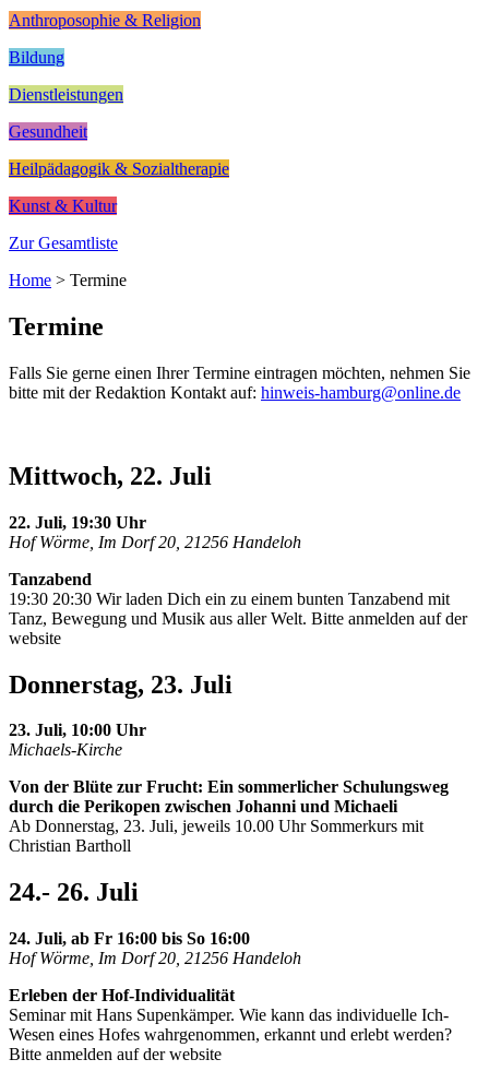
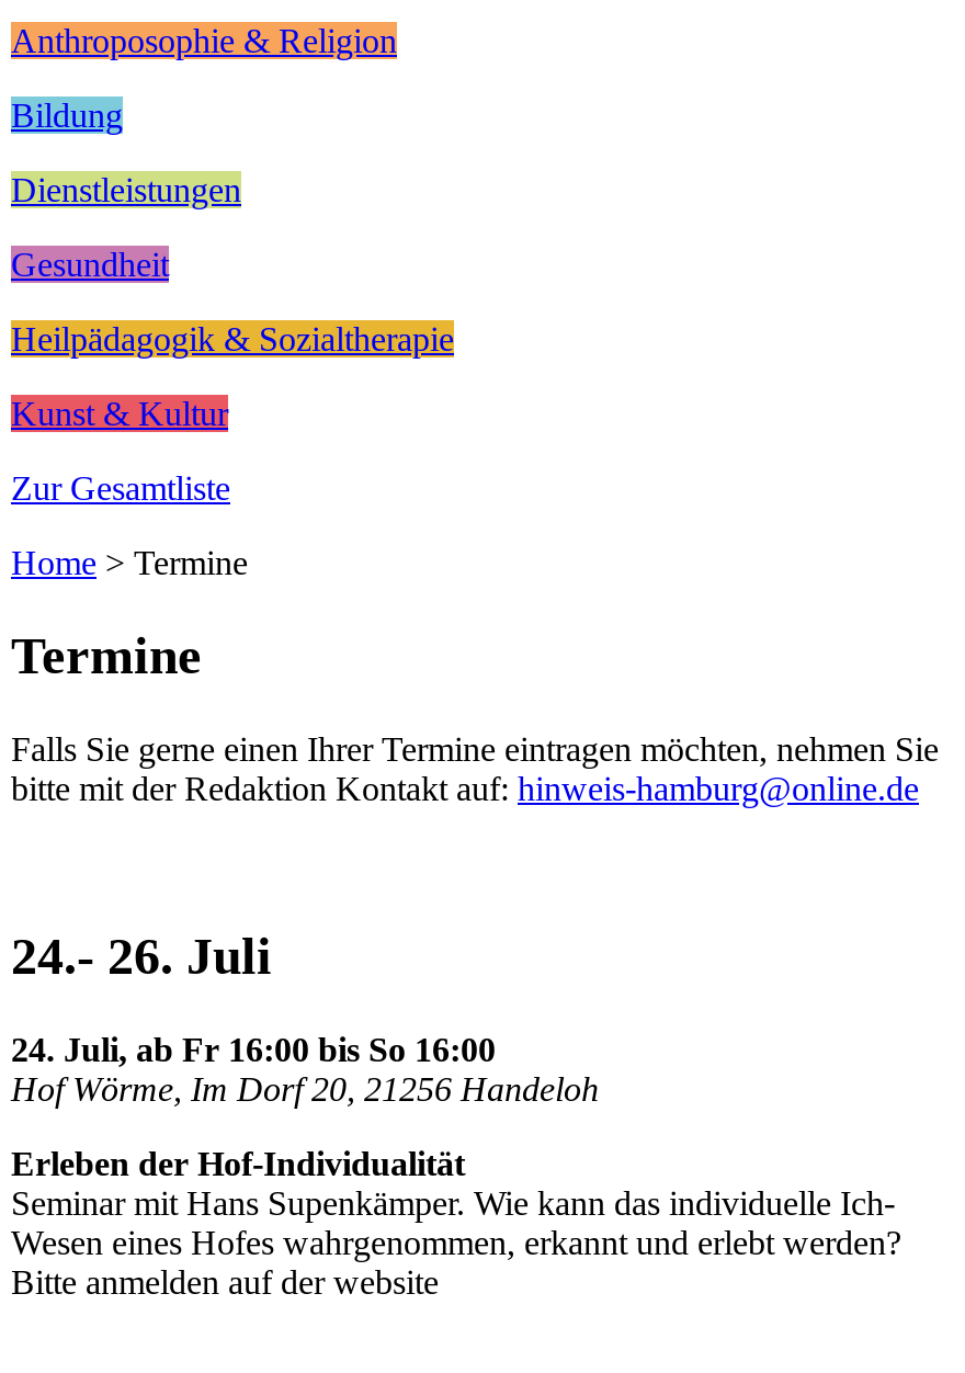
[9,461,467,855] Mittwoch, 22. Juli | 22. Juli, 19:30 Uhr | Hof Wörme, Im Dorf 20, 21256 Handeloh | Tanzabend | 19:30 20:30 Wir laden Dich ein zu einem bunten Tanzabend mit | Tanz, Bewegung und Musik aus aller Welt. Bitte anmelden auf der | website | Donnerstag, 23. Juli | 23. Juli, 10:00 Uhr | Michaels-Kirche | Von der Blüte zur Frucht: Ein sommerlicher Schulungsweg | durch die Perikopen zwischen Johanni und Michaeli | Ab Donnerstag, 23. Juli, jeweils 10.00 Uhr Sommerkurs mit | Christian Bartholl -> none

